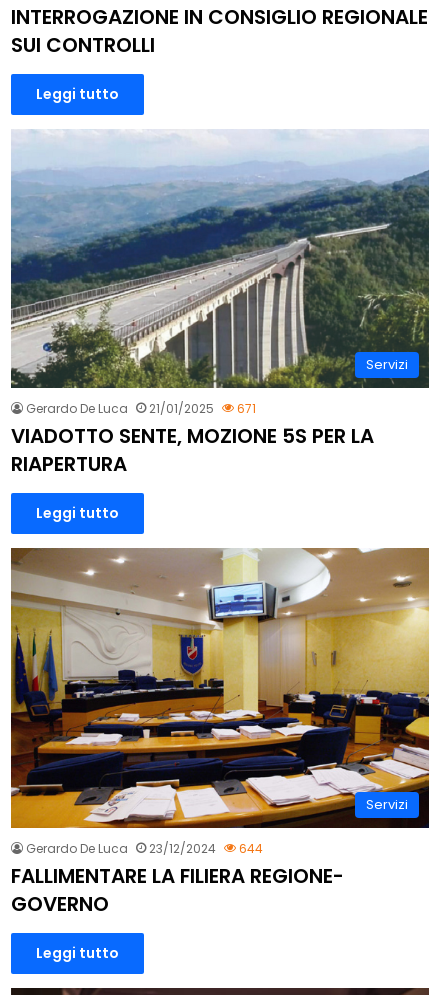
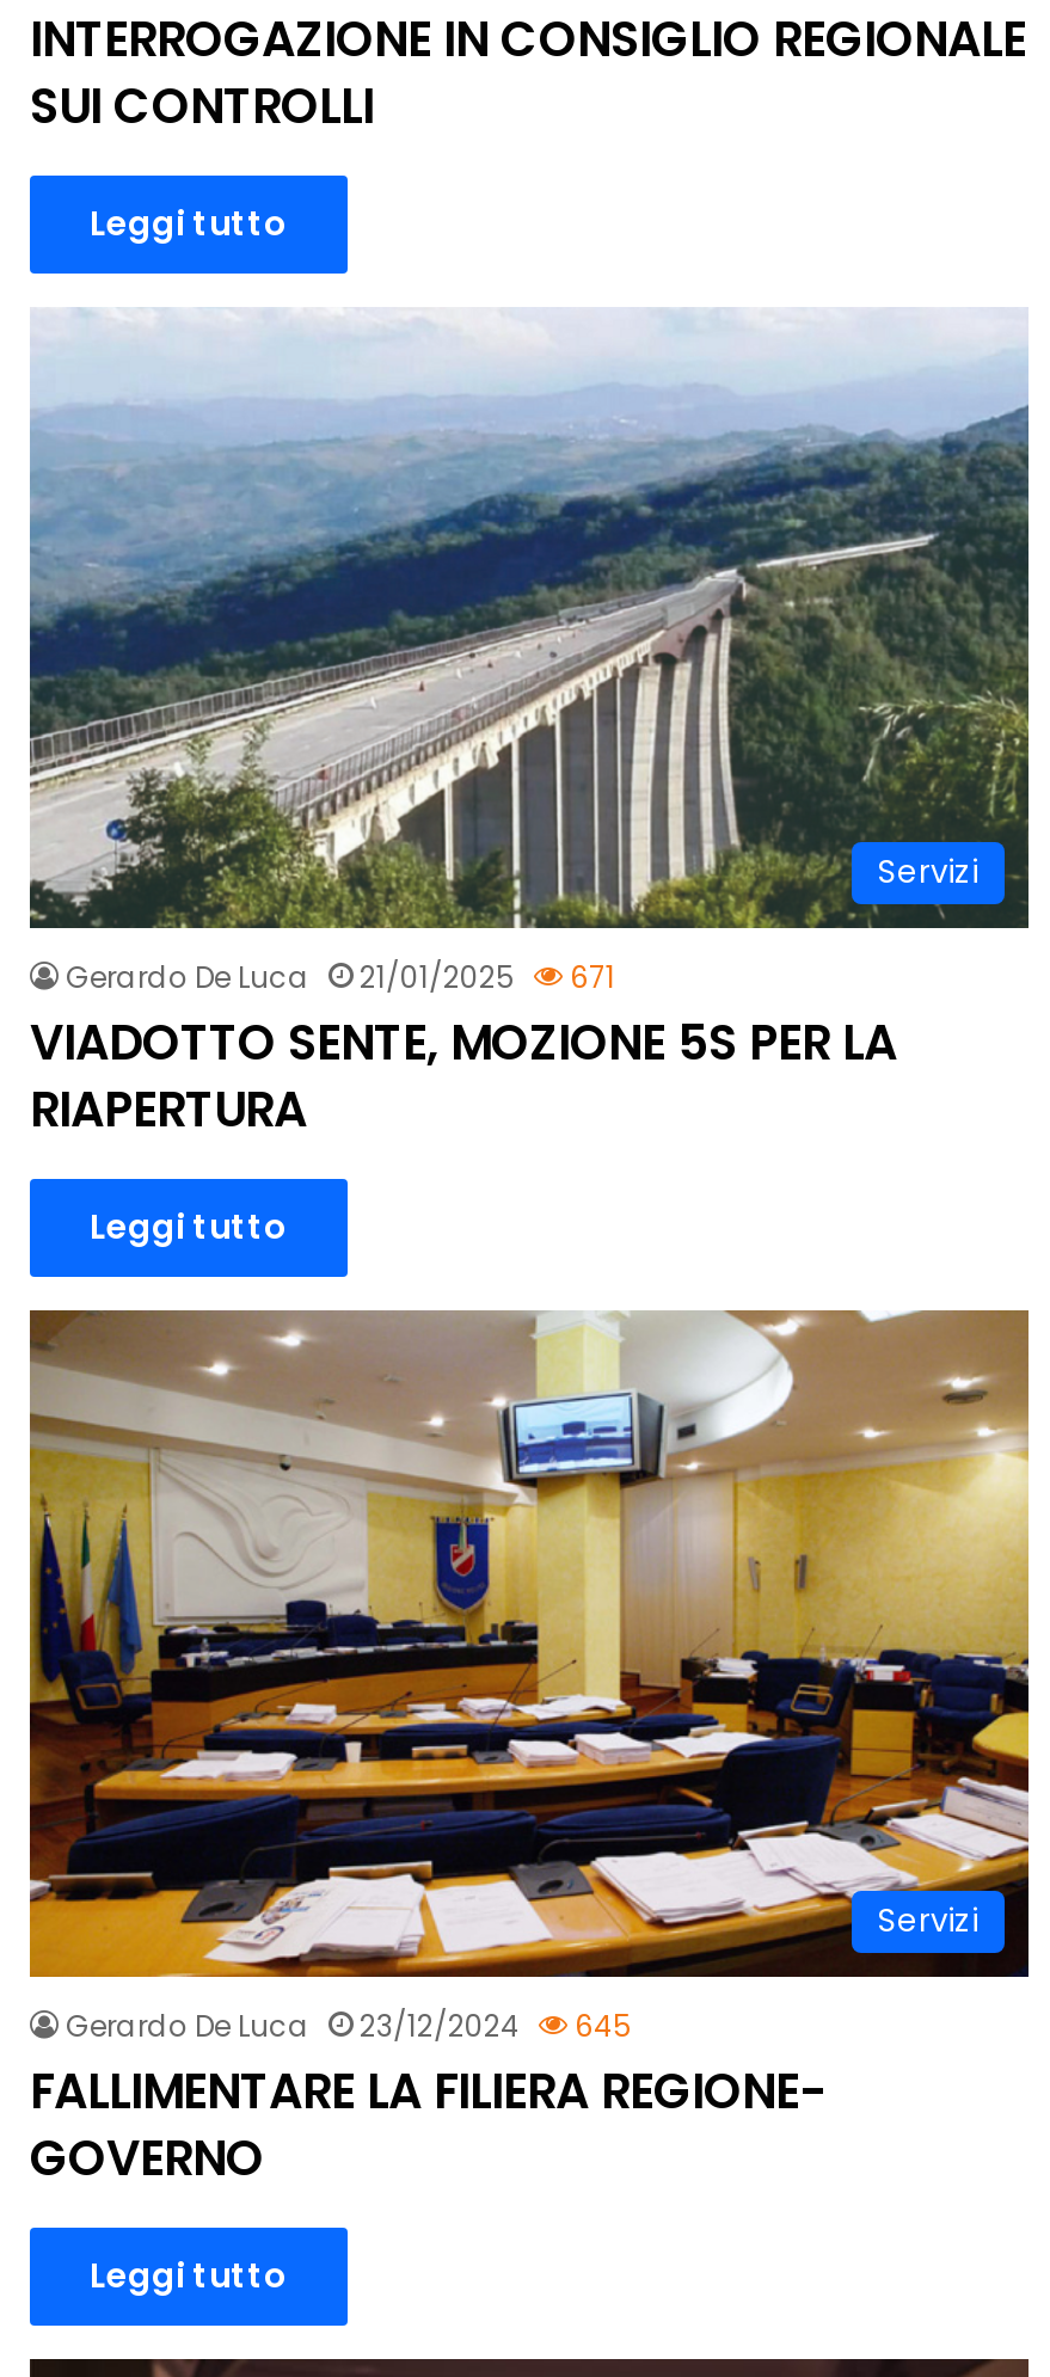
[26,840,263,857] Gerardo De Luca 23/12/2024 644 -> [66,2006,632,2047] Gerardo De Luca 23/12/2024 645

